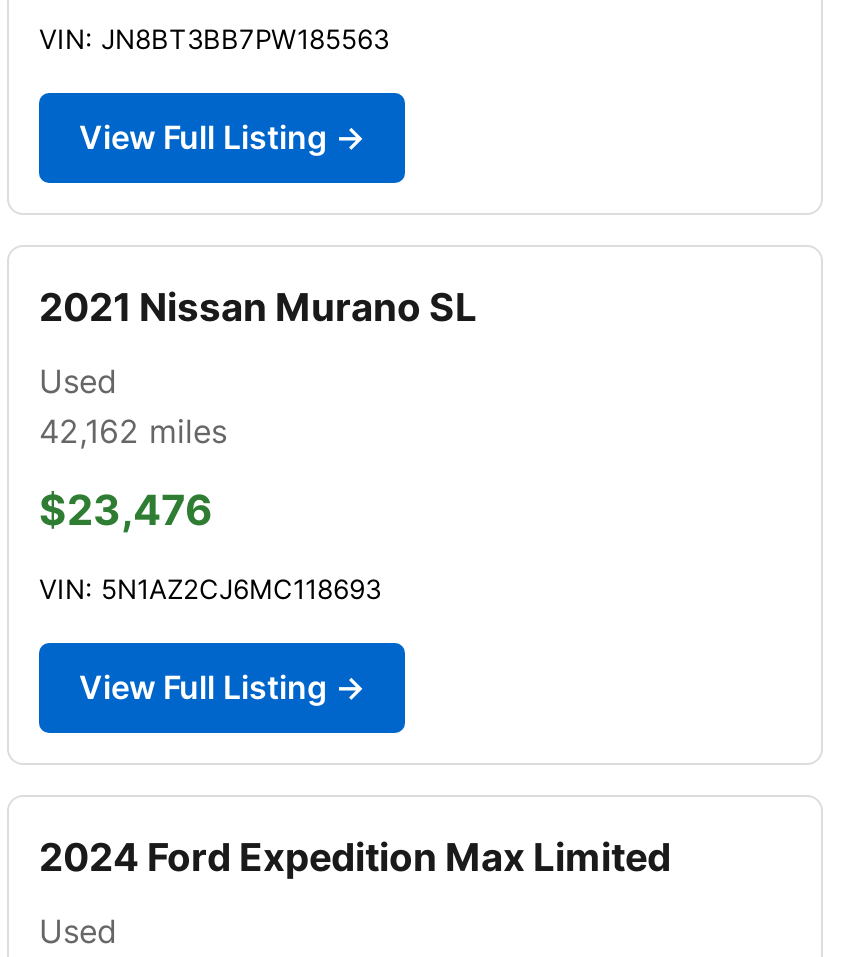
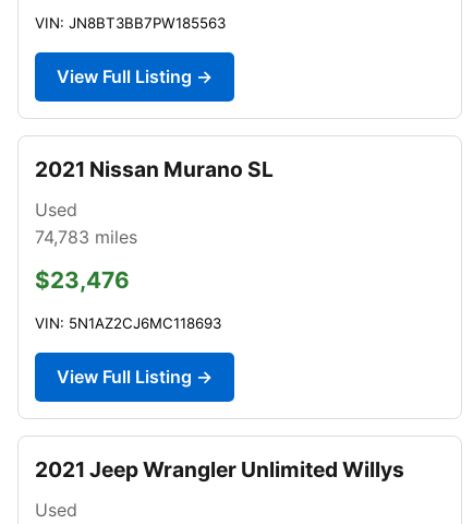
[39,411,227,451] 42,162 miles -> [35,226,137,248] 74,783 miles
[39,833,671,881] 2024 Ford Expedition Max Limited -> [35,456,404,482] 2021 Jeep Wrangler Unlimited Willys

